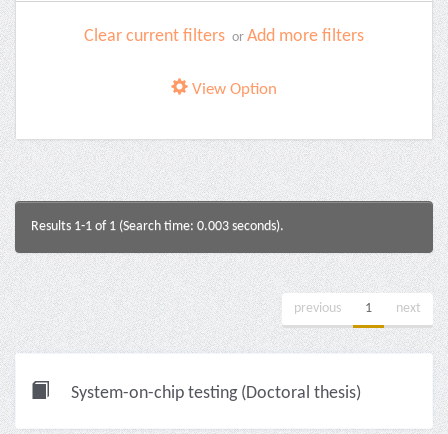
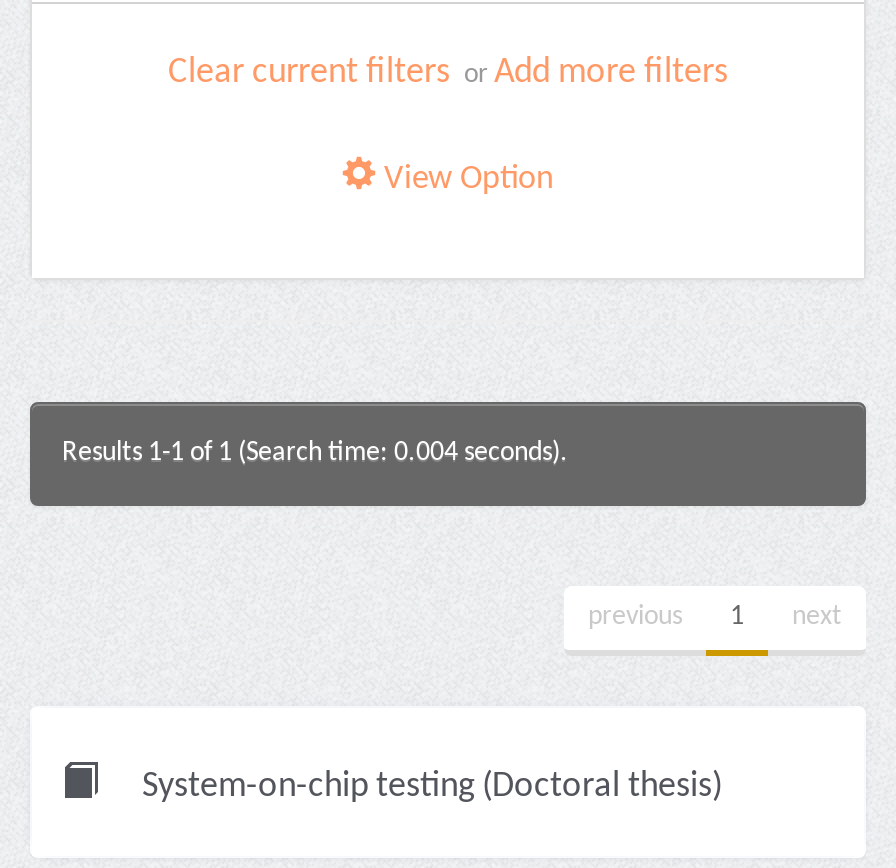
[31,219,284,234] Results 1-1 of 1 (Search time: 0.003 seconds). -> [62,438,568,468] Results 1-1 of 1 (Search time: 0.004 seconds).

